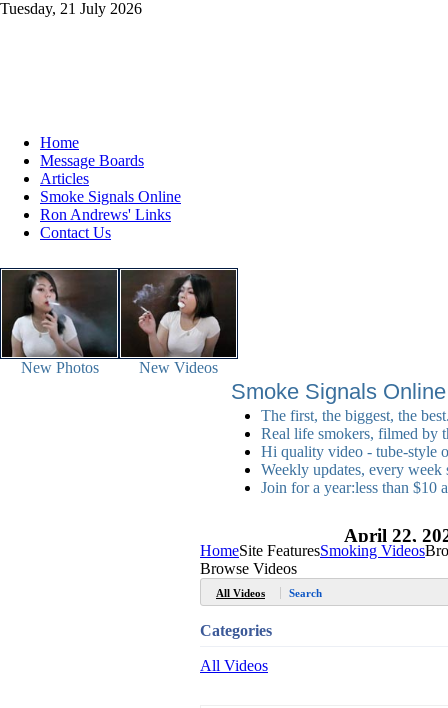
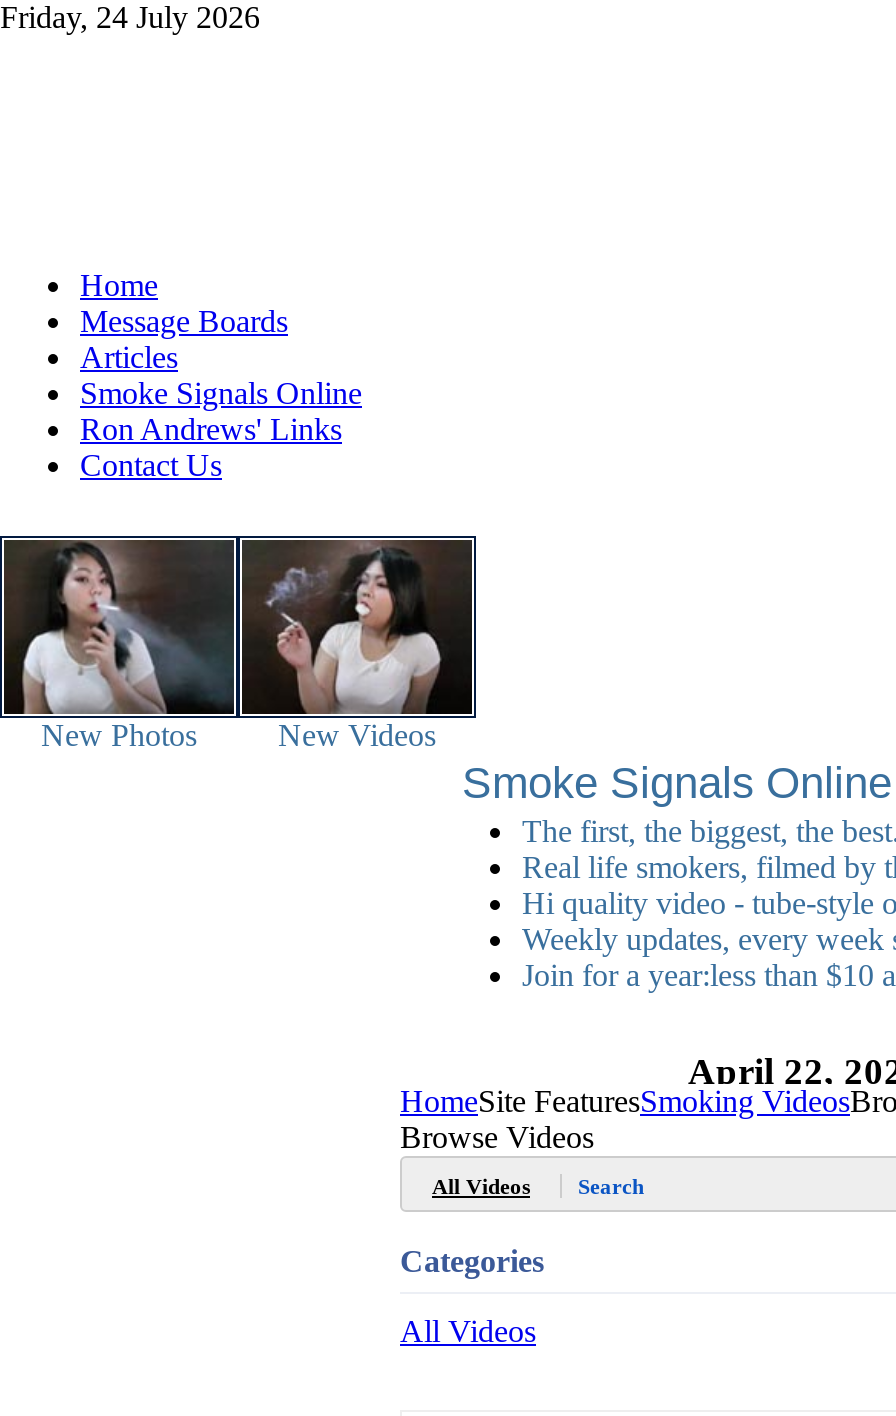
[0,0,142,17] Tuesday, 21 July 2026 -> [0,0,260,34] Friday, 24 July 2026

